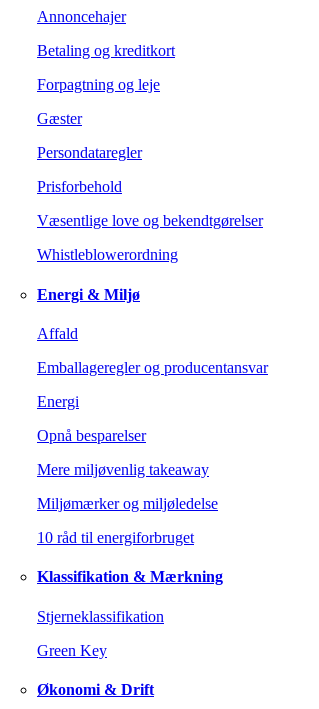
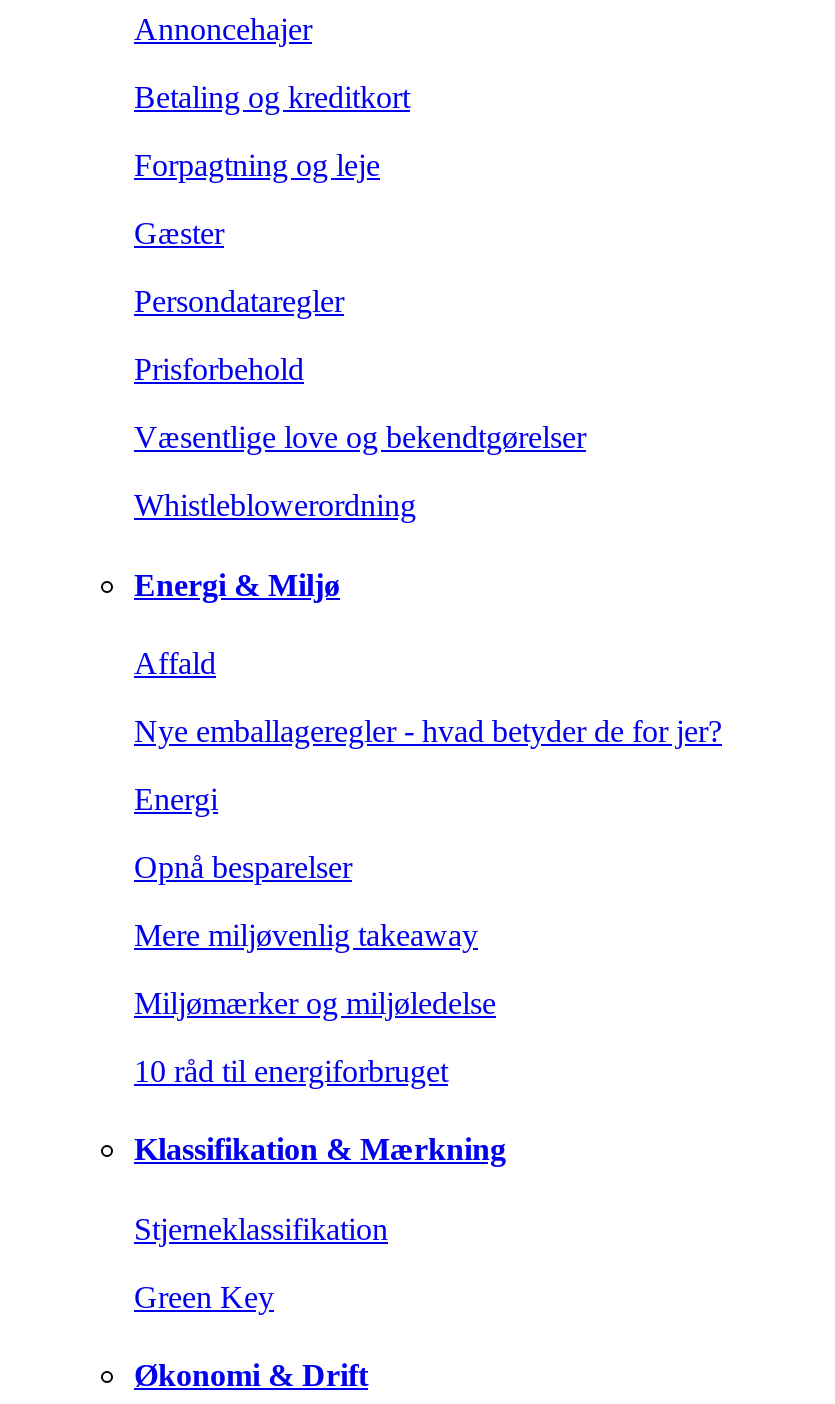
[37,359,268,376] Emballageregler og producentansvar -> [134,714,722,748] Nye emballageregler - hvad betyder de for jer?

